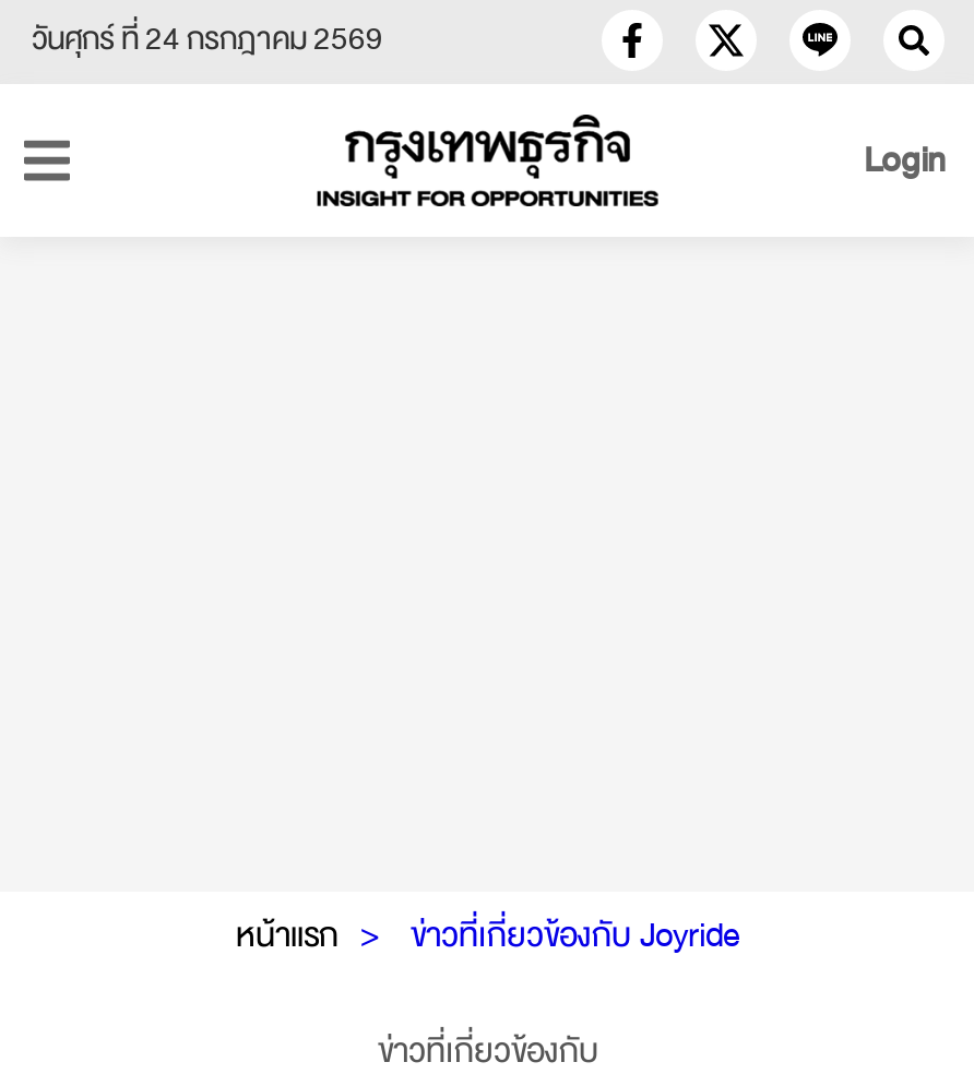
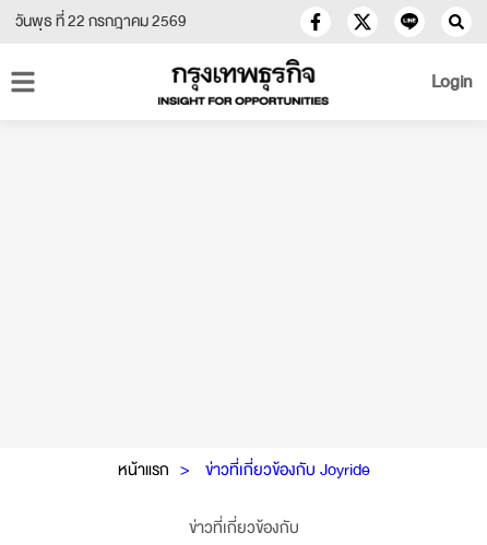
[32,12,383,67] วันศุกร์ ที่ 24 กรกฎาคม 2569 -> [15,8,187,35] วันพุธ ที่ 22 กรกฎาคม 2569

